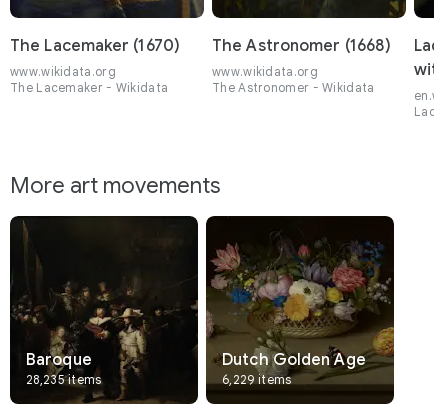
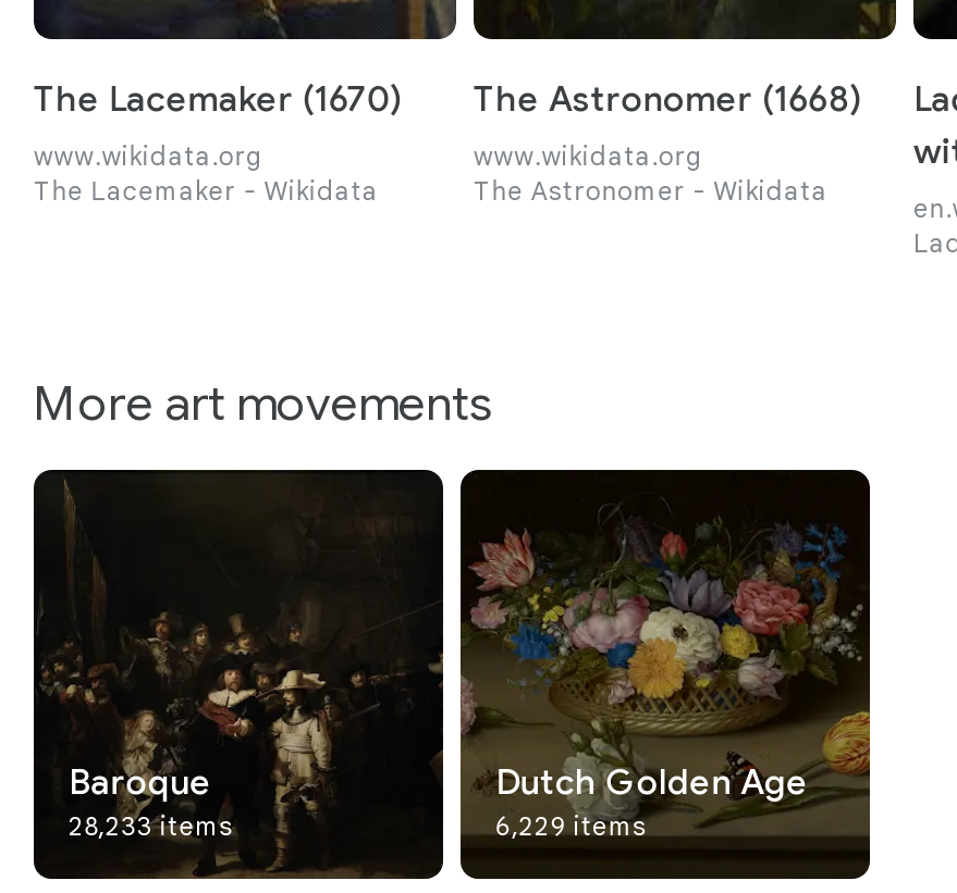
[26,372,102,387] 28,235 items -> [69,810,233,842] 28,233 items

